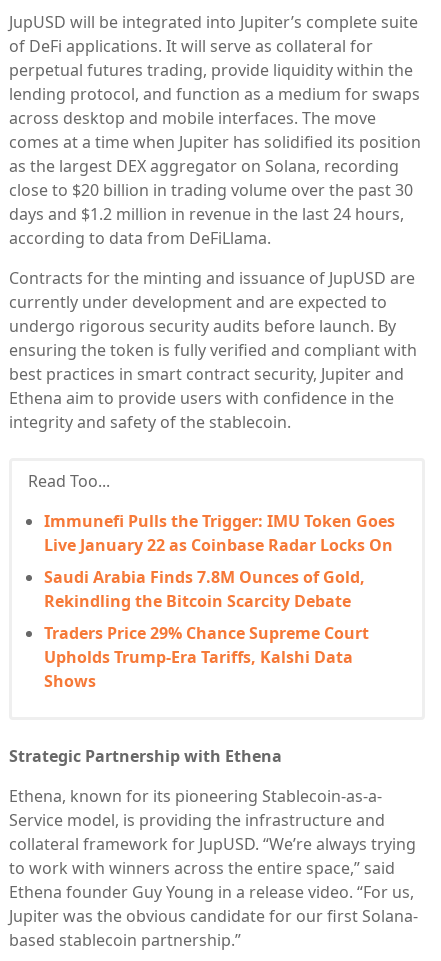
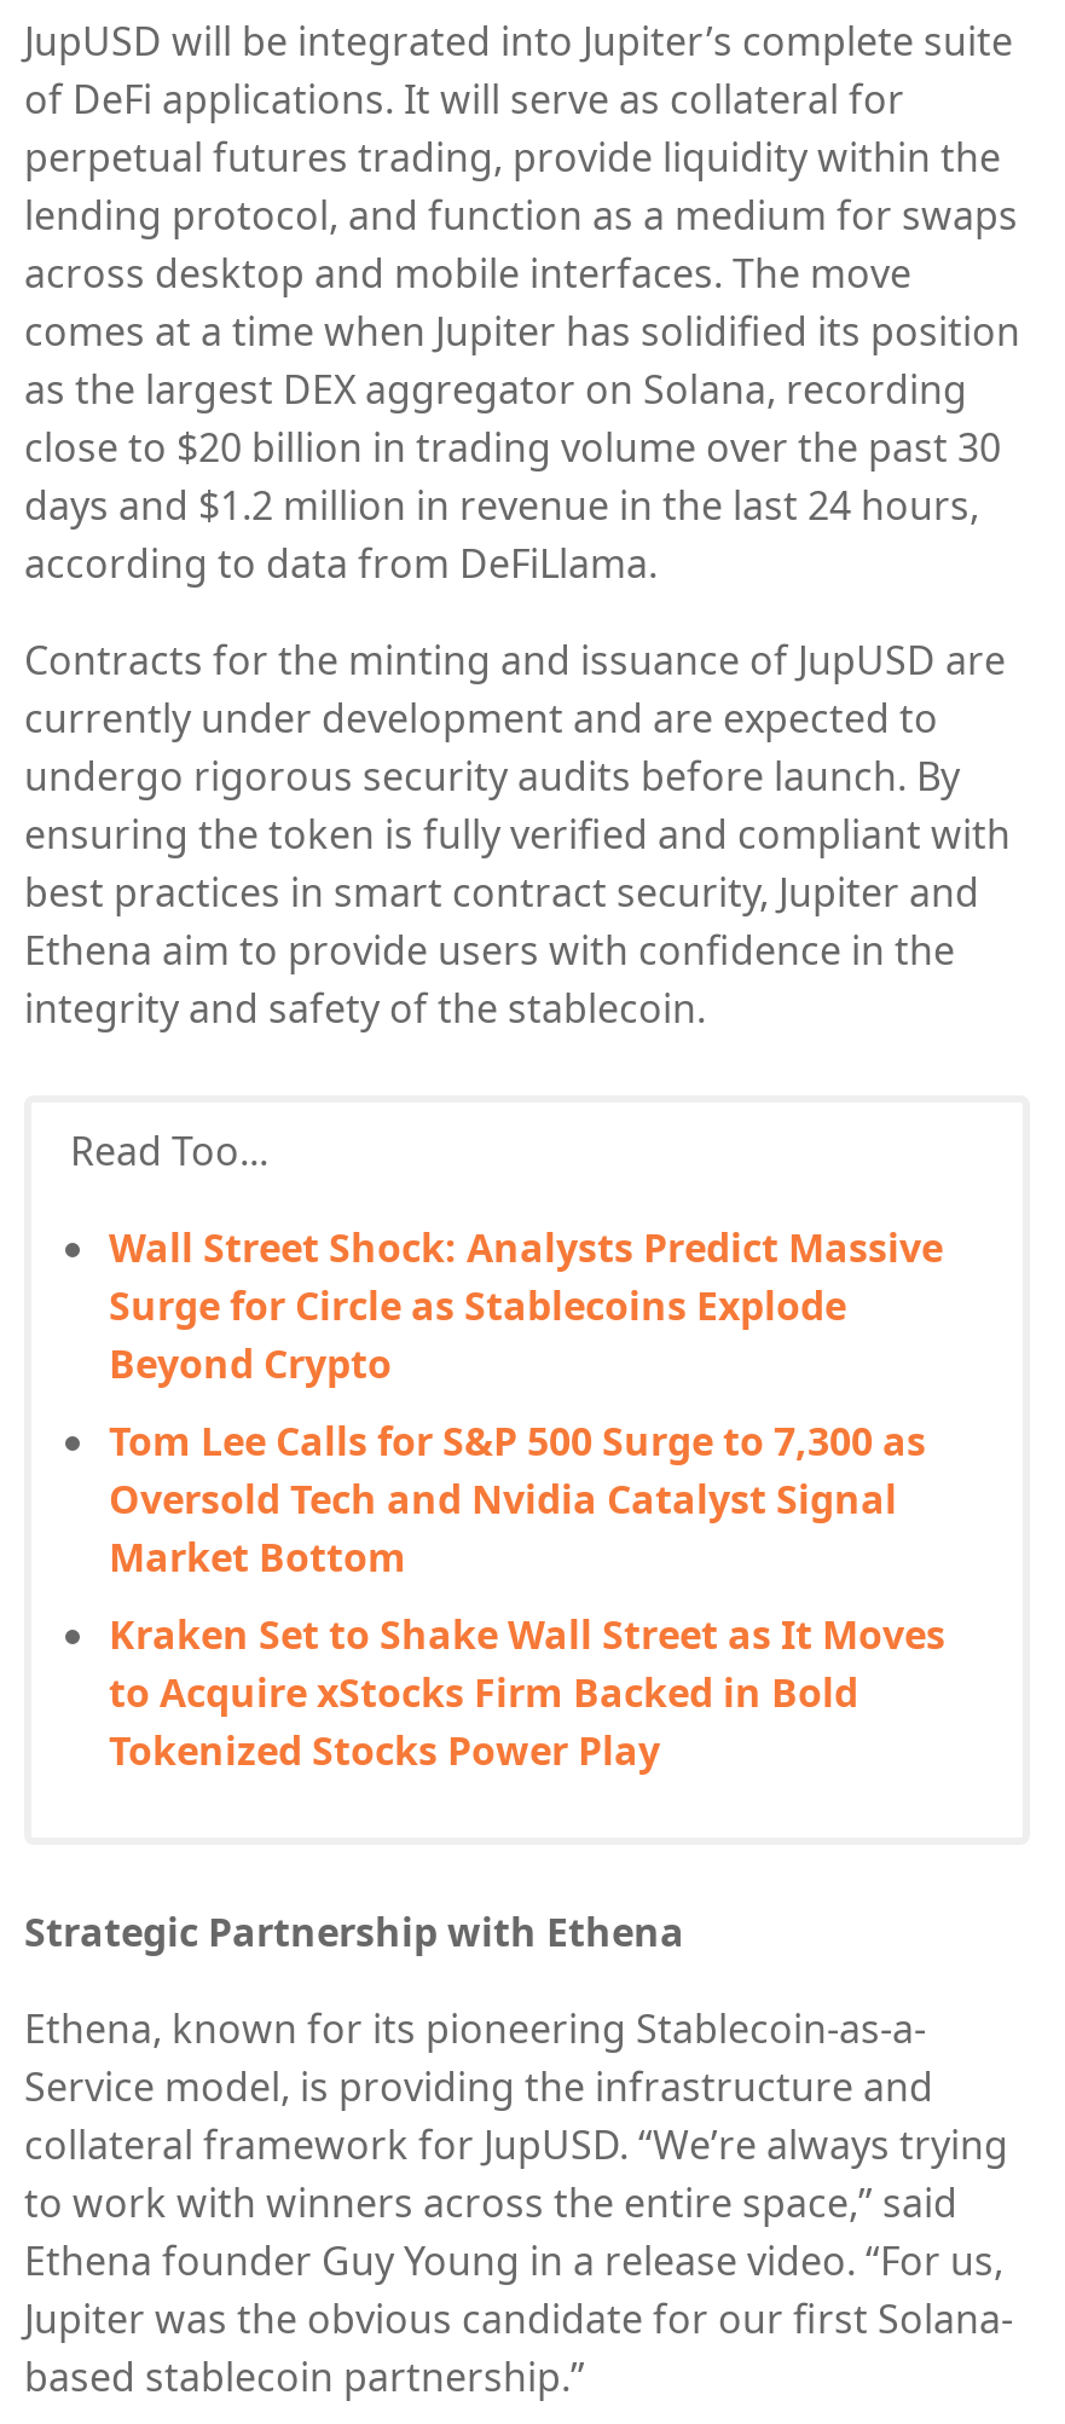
[44,510,395,556] Immunefi Pulls the Trigger: IMU Token Goes | Live January 22 as Coinbase Radar Locks On -> [109,1222,943,1391] Wall Street Shock: Analysts Predict Massive | Surge for Circle as Stablecoins Explode | Beyond Crypto
[44,566,365,612] Saudi Arabia Finds 7.8M Ounces of Gold, | Rekindling the Bitcoin Scarcity Debate -> [109,1415,926,1584] Tom Lee Calls for S&P 500 Surge to 7,300 as | Oversold Tech and Nvidia Catalyst Signal | Market Bottom
[44,622,369,692] Traders Price 29% Chance Supreme Court | Upholds Trump-Era Tariffs, Kalshi Data | Shows -> [109,1609,945,1778] Kraken Set to Shake Wall Street as It Moves | to Acquire xStocks Firm Backed in Bold | Tokenized Stocks Power Play

